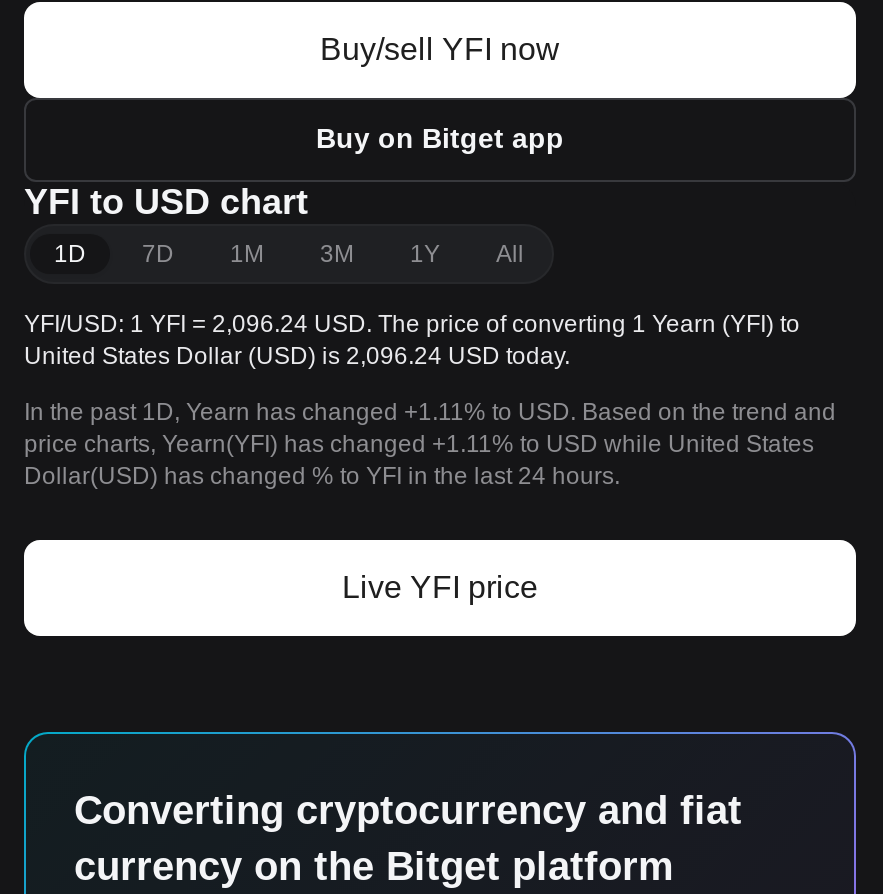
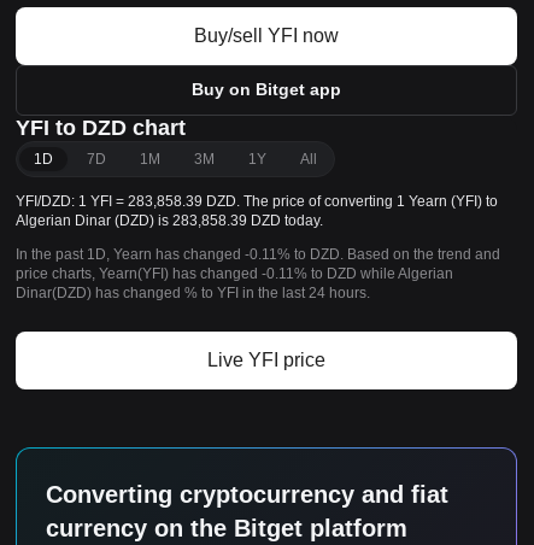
[24,182,308,222] YFI to USD chart -> [16,116,186,140] YFI to DZD chart
[24,310,800,370] YFI/USD: 1 YFI = 2,096.24 USD. The price of converting 1 Yearn (YFI) to | United States Dollar (USD) is 2,096.24 USD today. -> [16,193,498,229] YFI/DZD: 1 YFI = 283,858.39 DZD. The price of converting 1 Yearn (YFI) to | Algerian Dinar (DZD) is 283,858.39 DZD today.
[24,398,836,490] In the past 1D, Yearn has changed +1.11% to USD. Based on the trend and | price charts, Yearn(YFI) has changed +1.11% to USD while United States | Dollar(USD) has changed % to YFI in the last 24 hours. -> [16,246,500,301] In the past 1D, Yearn has changed -0.11% to DZD. Based on the trend and | price charts, Yearn(YFI) has changed -0.11% to DZD while Algerian | Dinar(DZD) has changed % to YFI in the last 24 hours.

